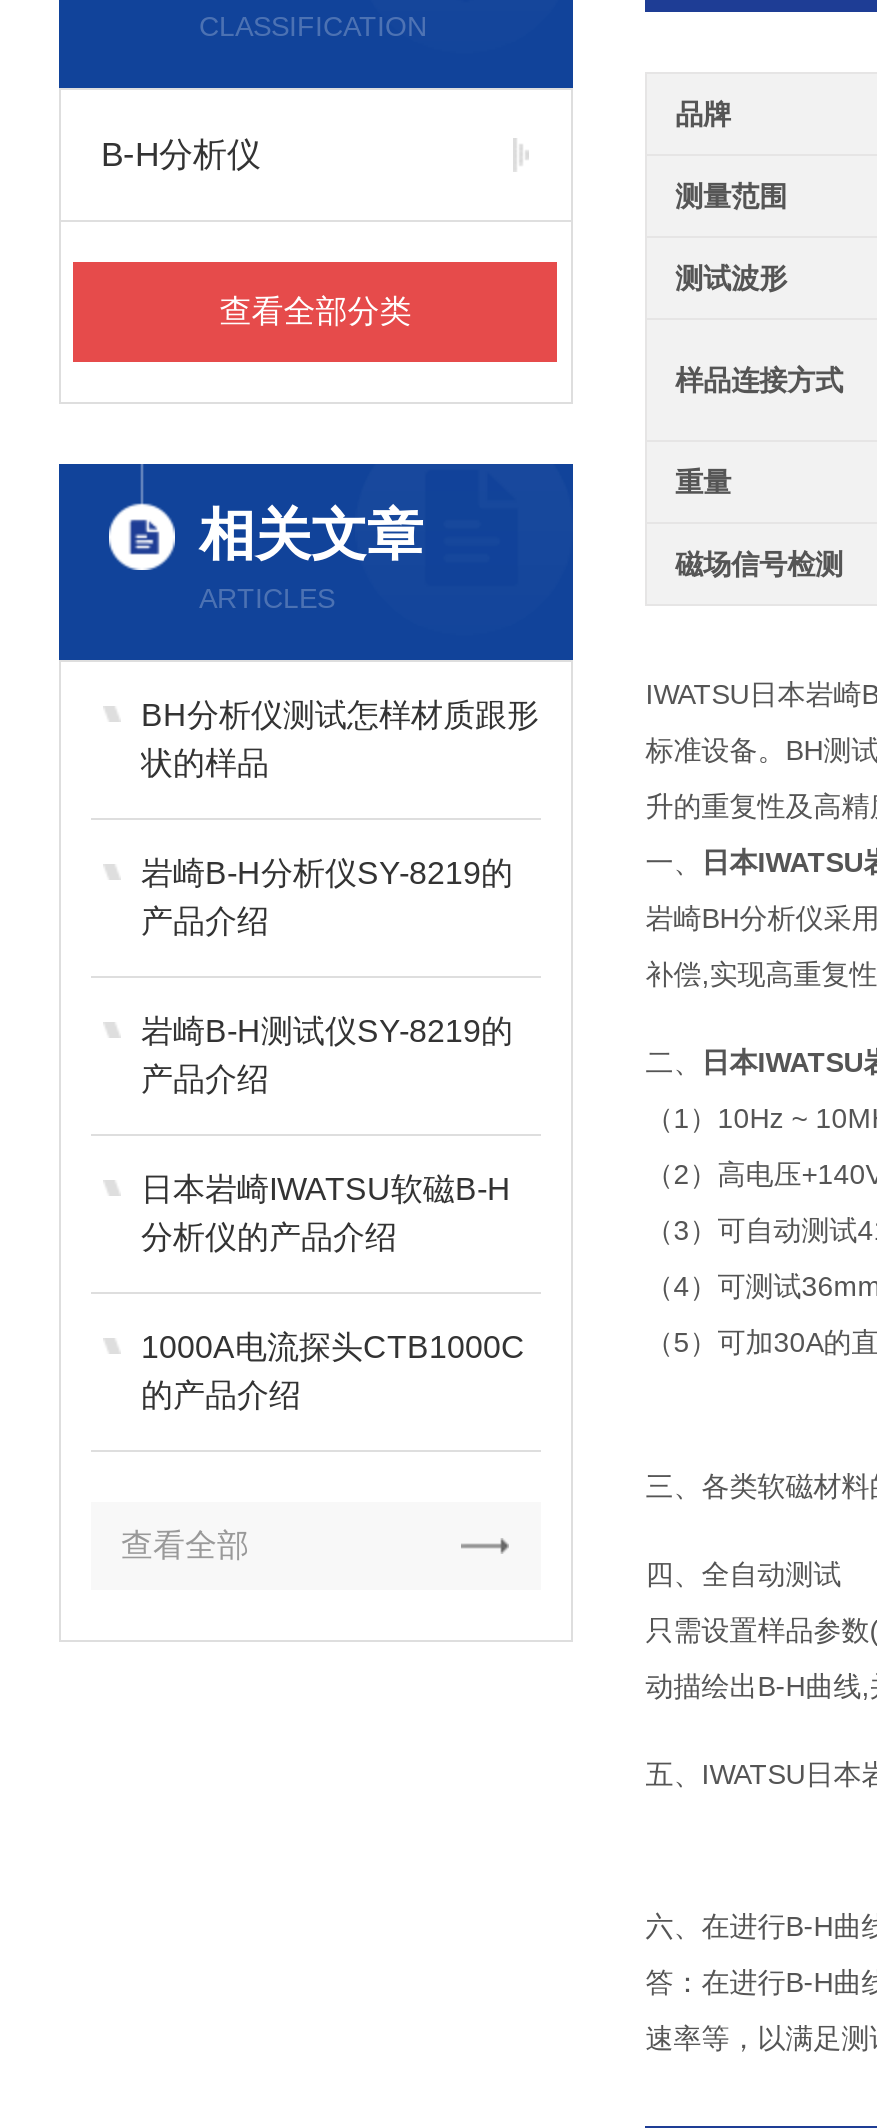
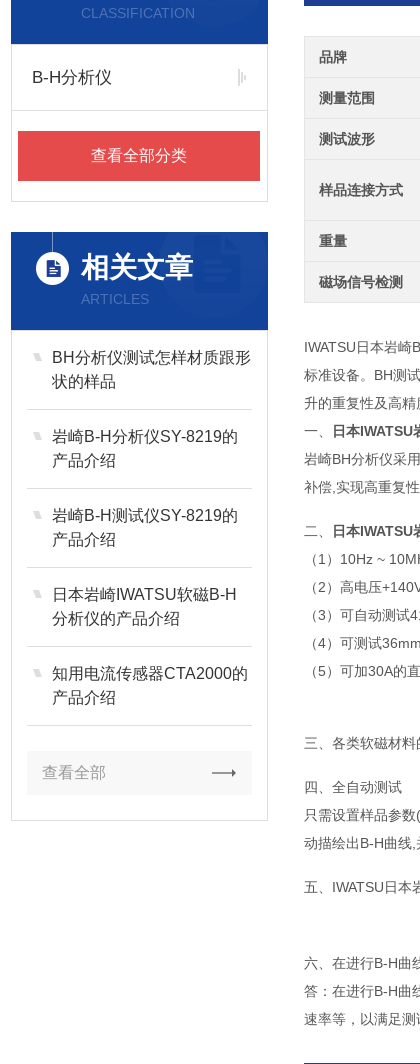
[141,1330,525,1412] 1000A电流探头CTB1000C | 的产品介绍 -> [52,665,248,706] 知用电流传感器CTA2000的 | 产品介绍

